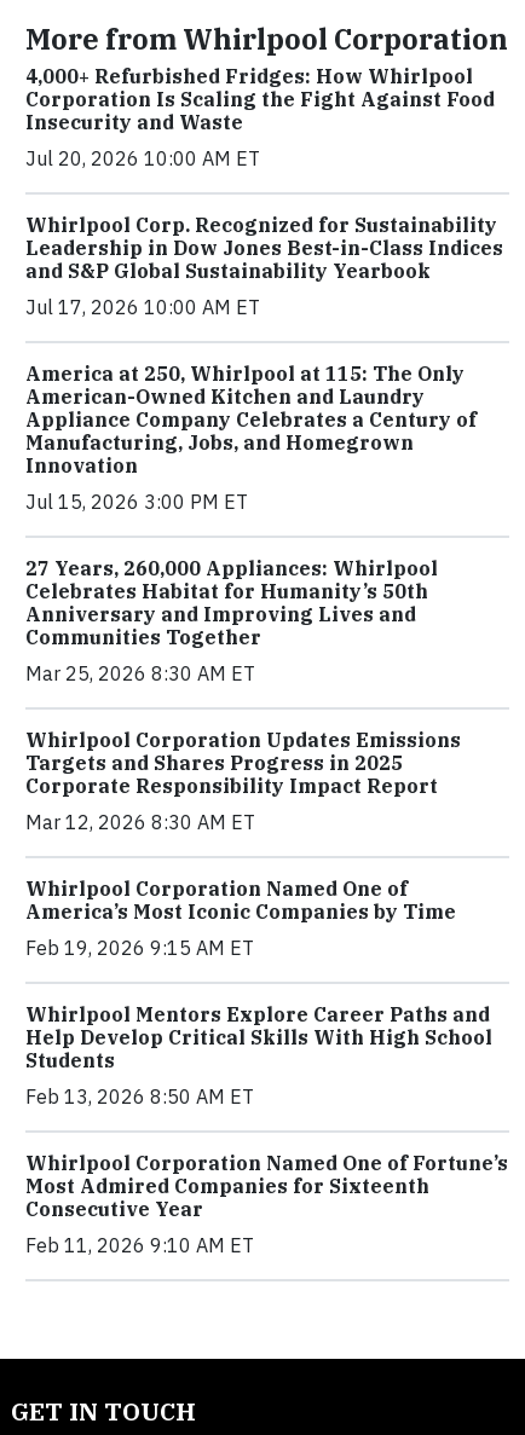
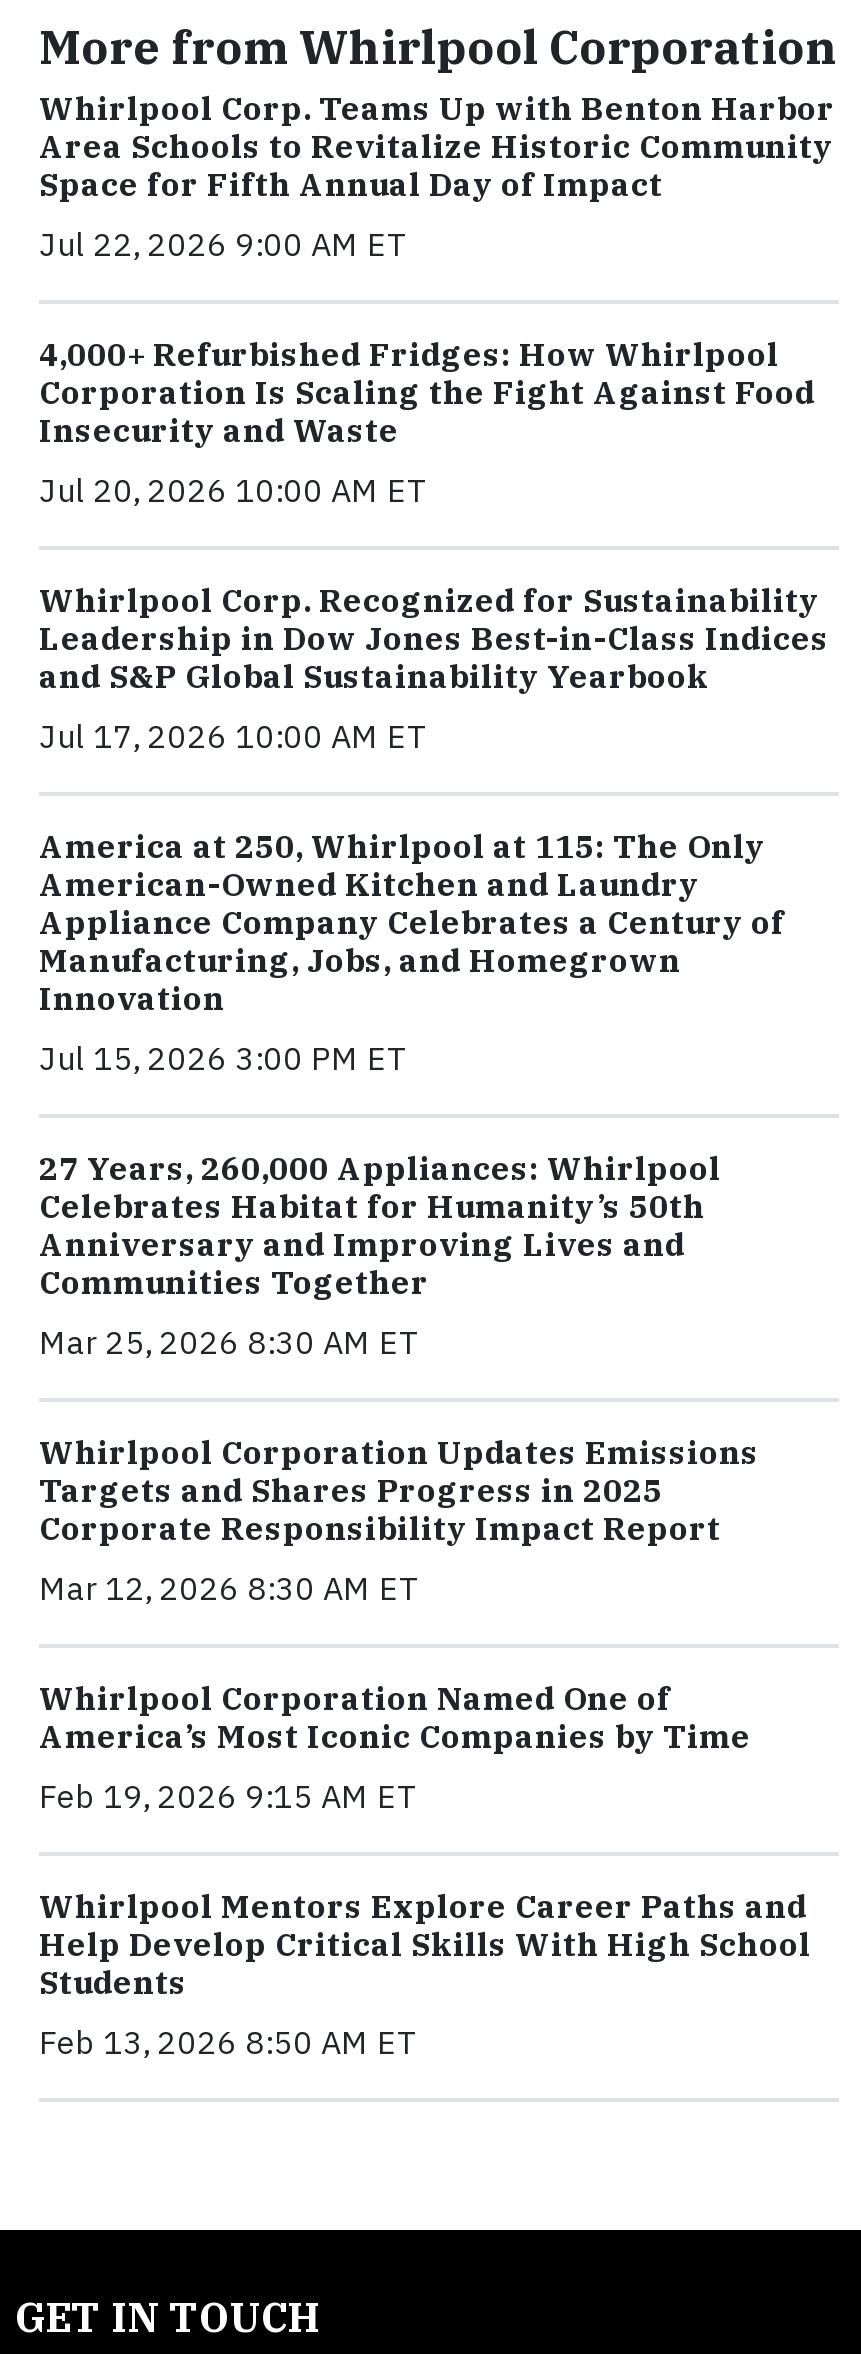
none -> [39,89,835,265] Whirlpool Corp. Teams Up with Benton Harbor | Area Schools to Revitalize Historic Community | Space for Fifth Annual Day of Impact | Jul 22, 2026 9:00 AM ET
moved [25,64,503,1109] -> [39,335,829,2063]: 4,000+ Refurbished Fridges: How Whirlpool | Corporation Is Scaling the Fight Against Food | Insecurity and Waste | ... | Students | Feb 13, 2026 8:50 AM ET
[25,1151,508,1258] Whirlpool Corporation Named One of Fortune’s | Most Admired Companies for Sixteenth | Consecutive Year | Feb 11, 2026 9:10 AM ET -> none

